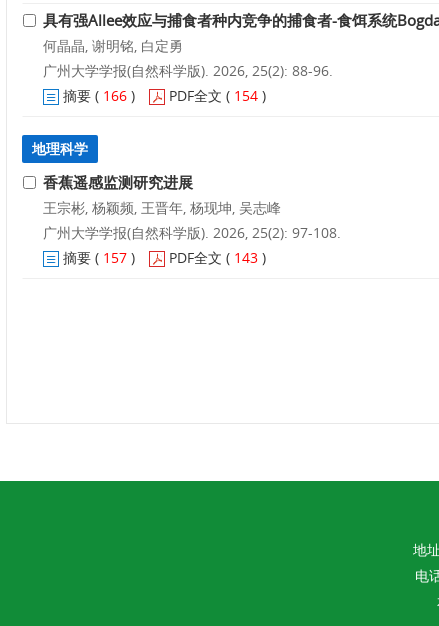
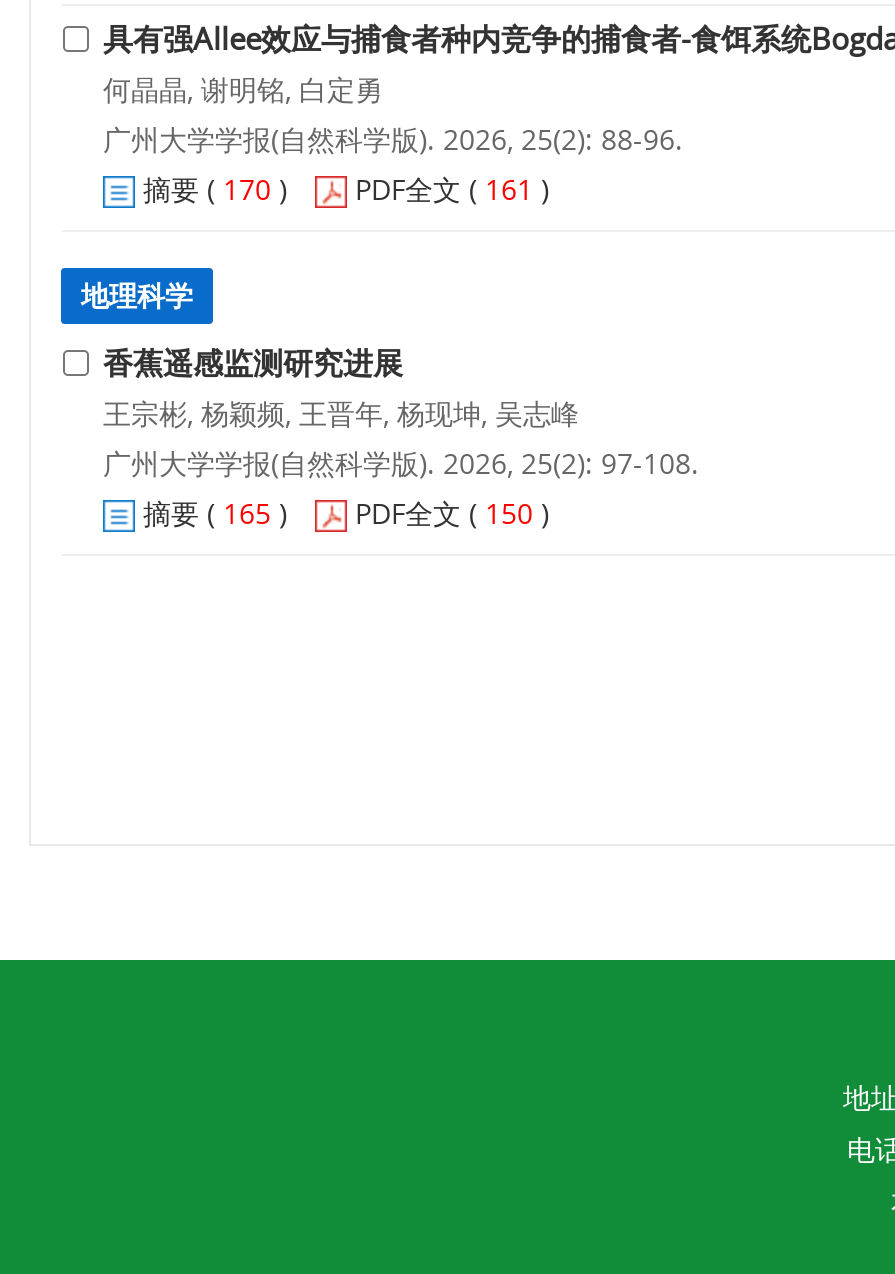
[59,86,139,105] 摘要( 166) -> [135,170,295,208] 摘要( 170)
[165,86,266,105] PDF全文( 154) -> [347,170,549,208] PDF全文( 161)
[59,248,139,267] 摘要( 157) -> [135,494,295,532] 摘要( 165)
[165,248,266,267] PDF全文( 143) -> [347,494,549,532] PDF全文( 150)

